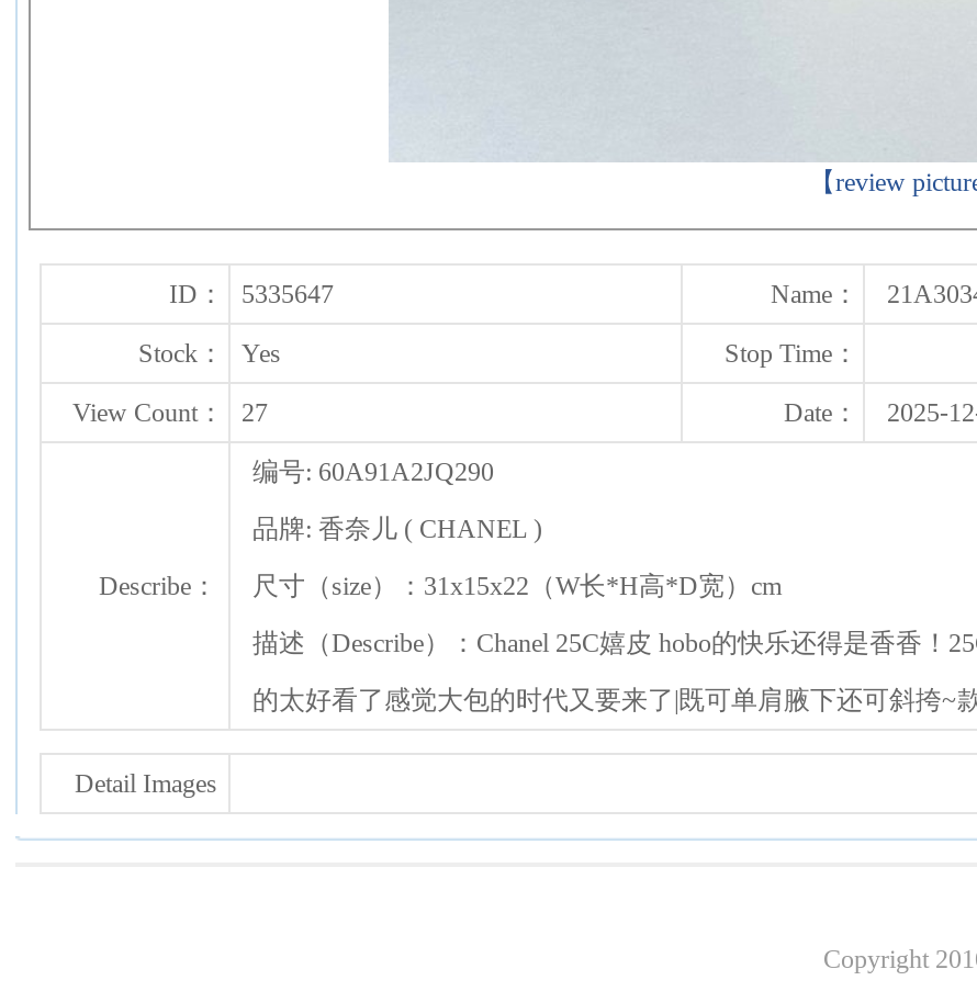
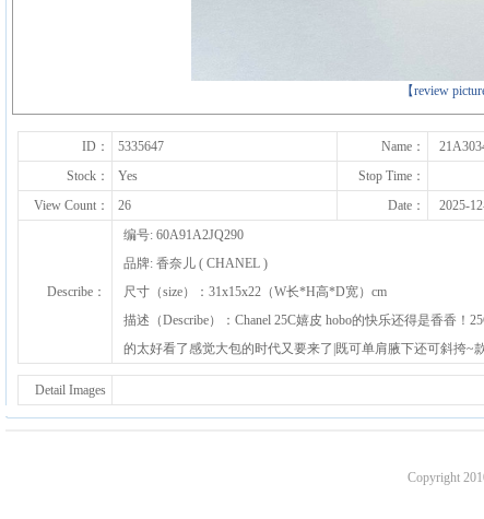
[72,397,268,428] View Count： 27 -> [34,198,131,213] View Count： 26

